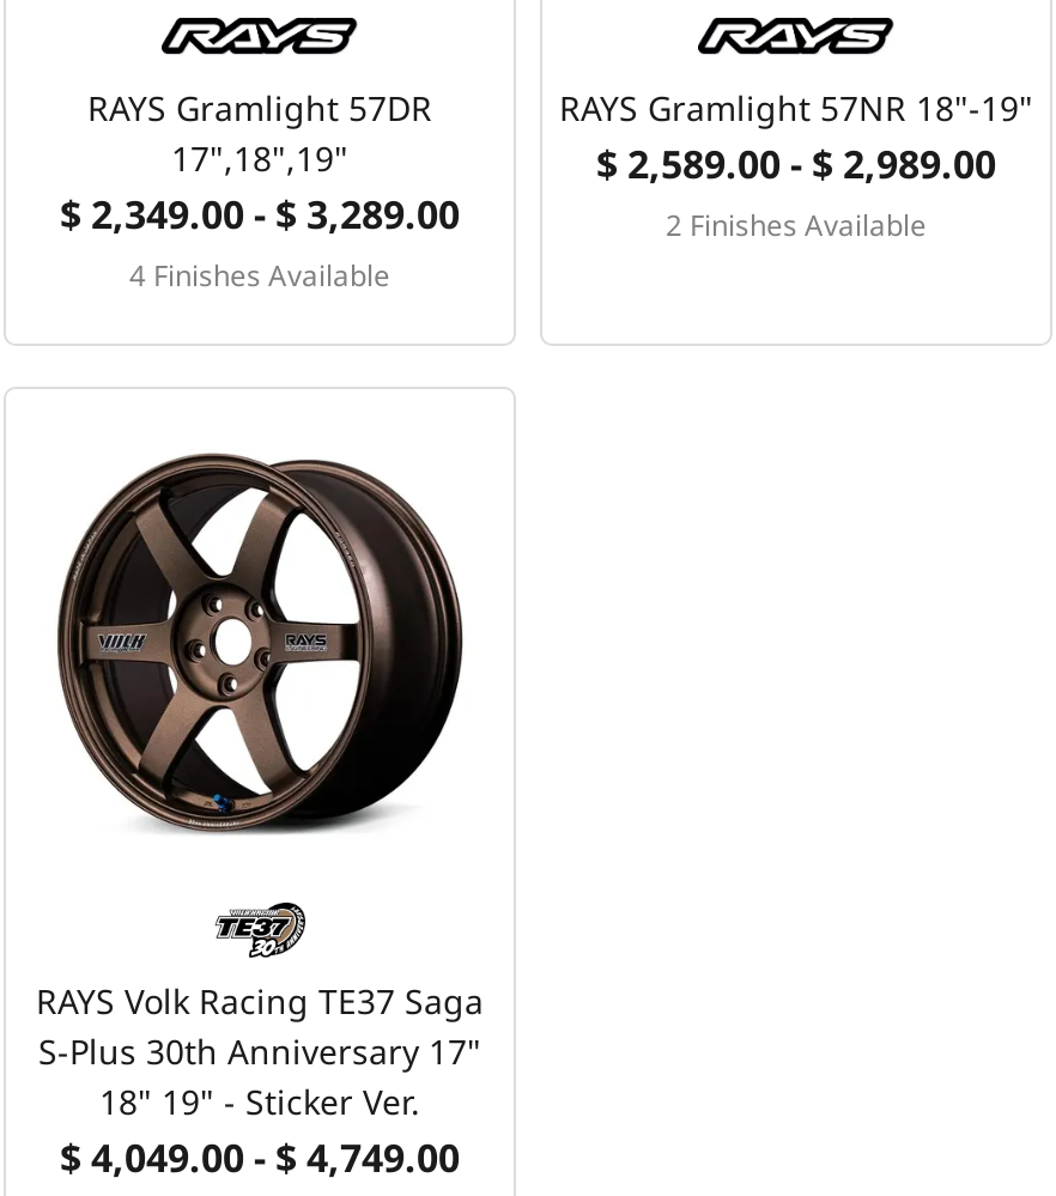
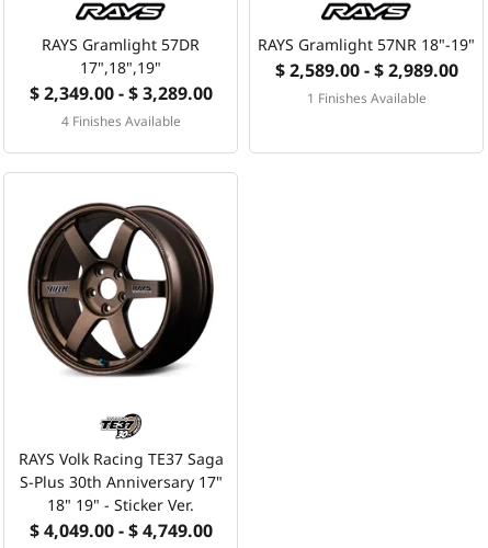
[666,204,927,242] 2 Finishes Available -> [307,88,426,106] 1 Finishes Available

